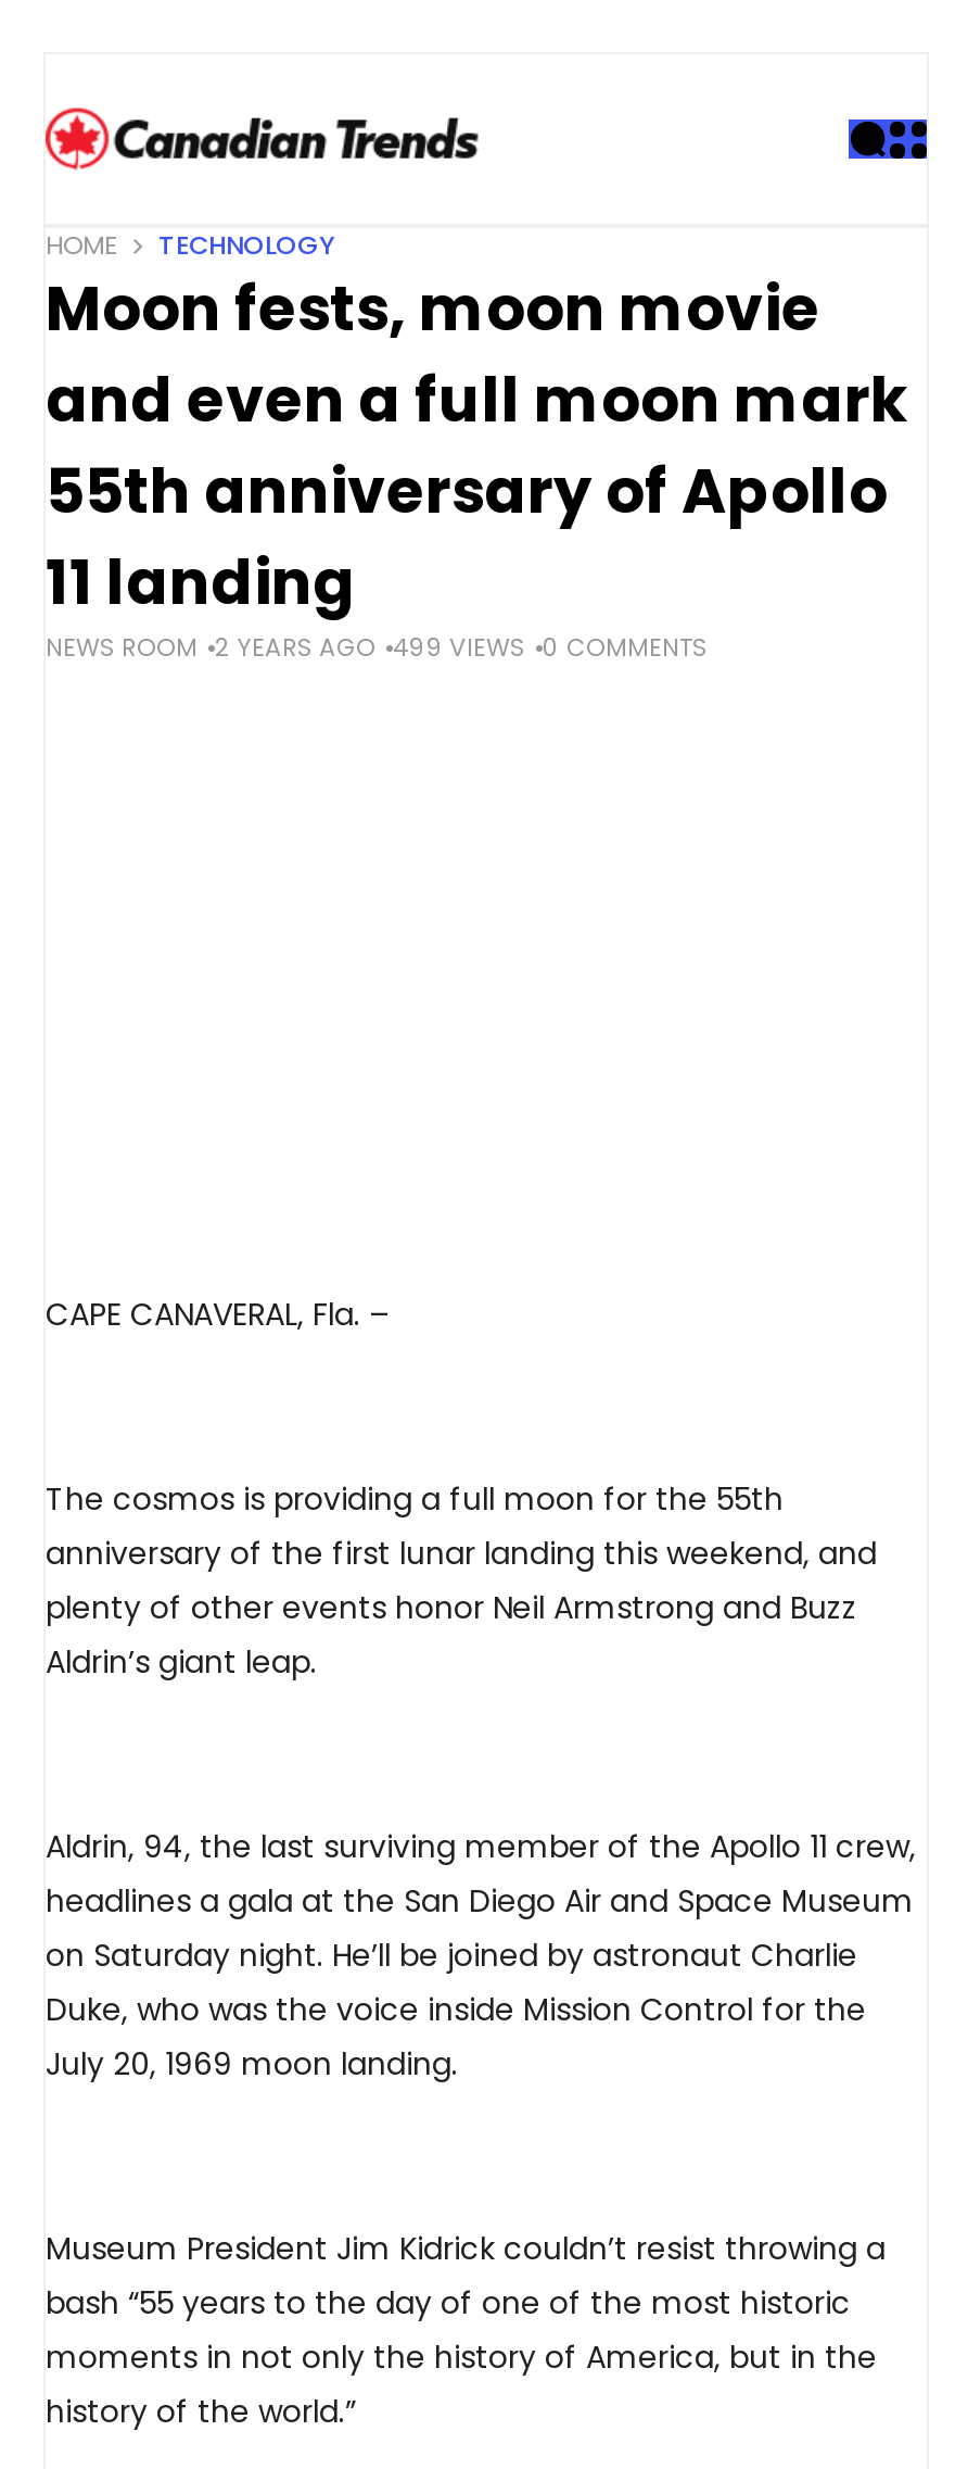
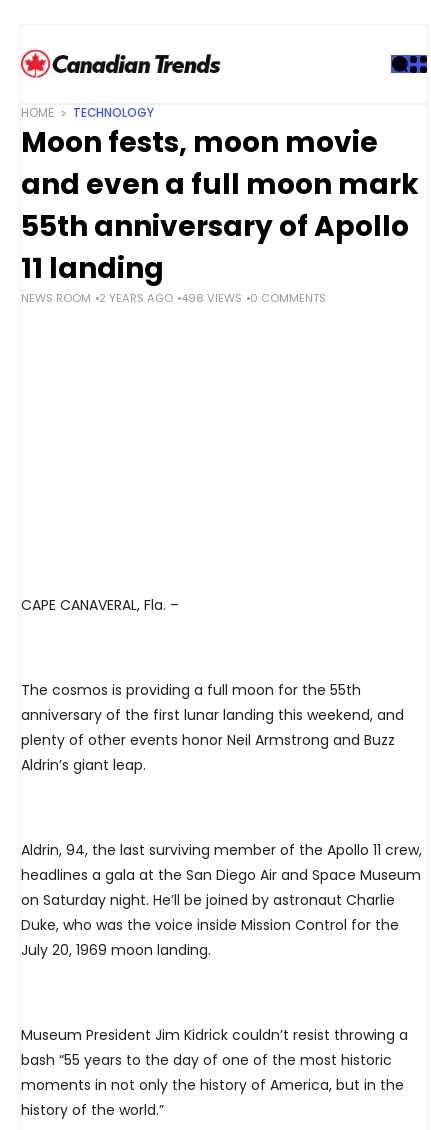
[46,630,708,665] NEWS ROOM 2 YEARS AGO 499 VIEWS 0 COMMENTS -> [21,290,326,306] NEWS ROOM 2 YEARS AGO 498 VIEWS 0 COMMENTS

